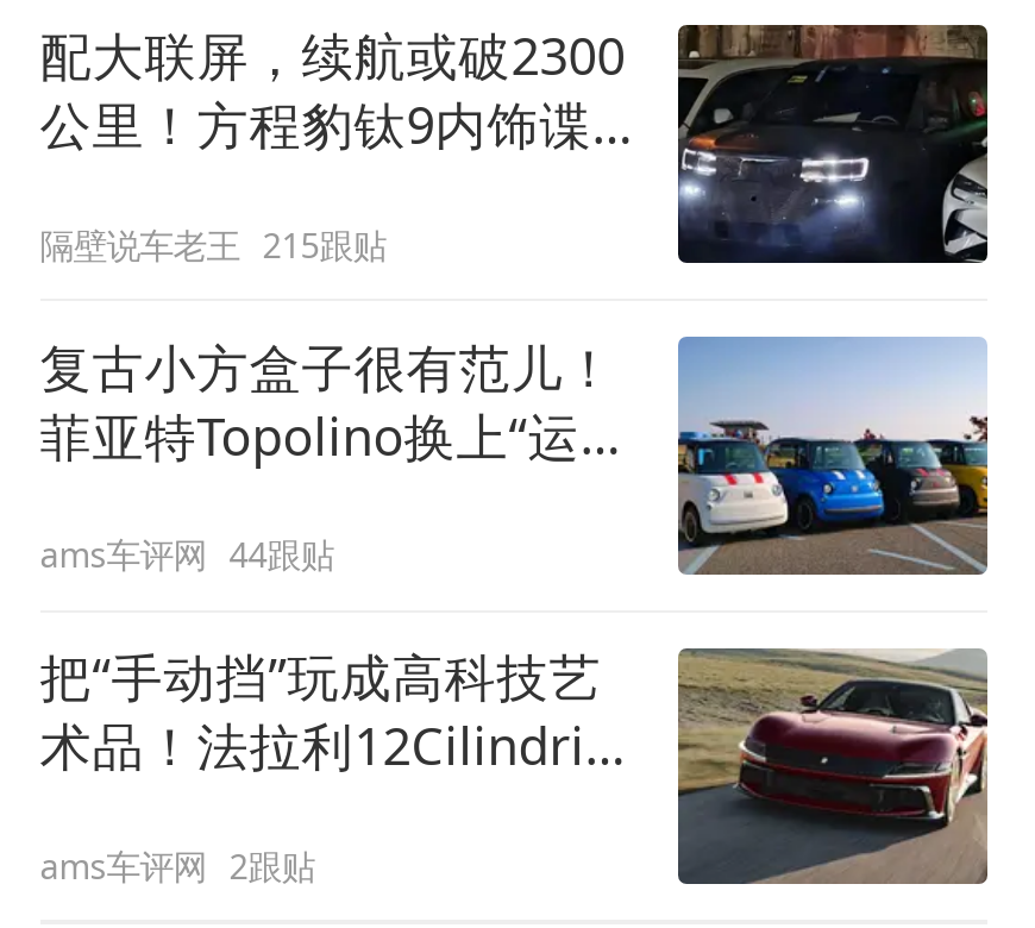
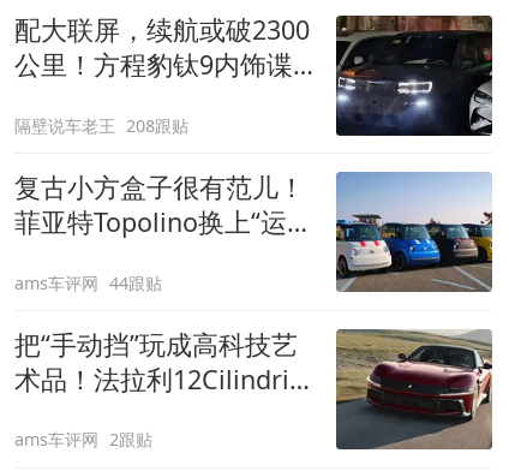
[40,221,386,266] 隔壁说车老王 215跟贴 -> [14,114,189,137] 隔壁说车老王 208跟贴

